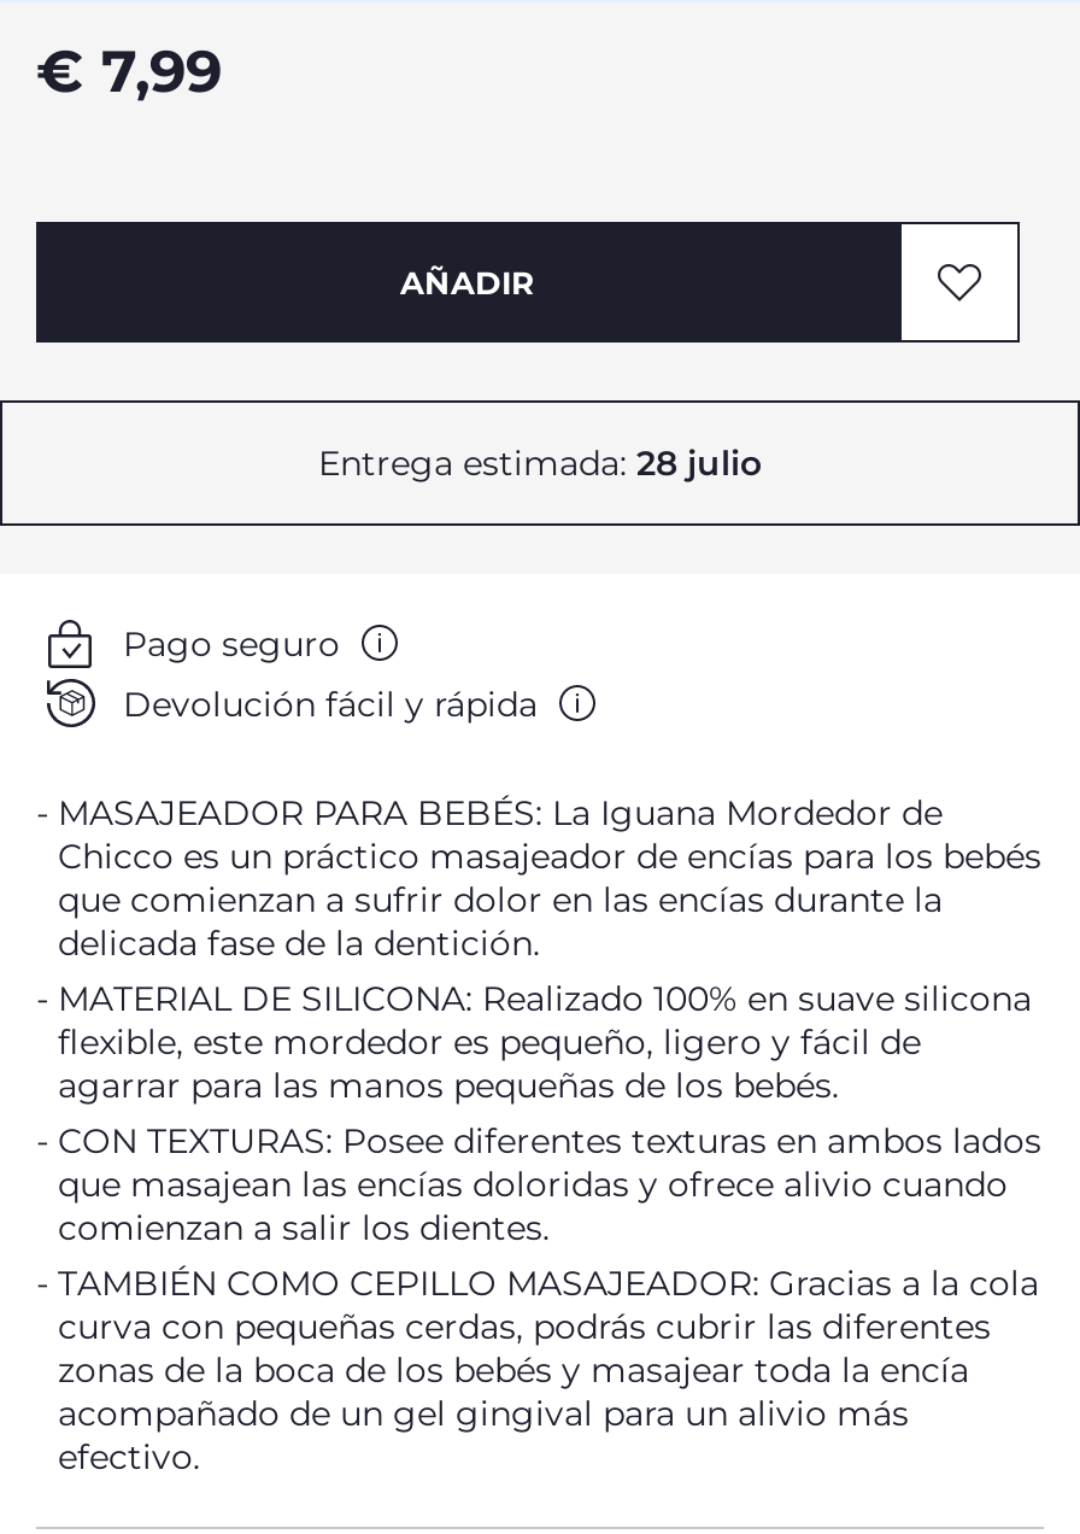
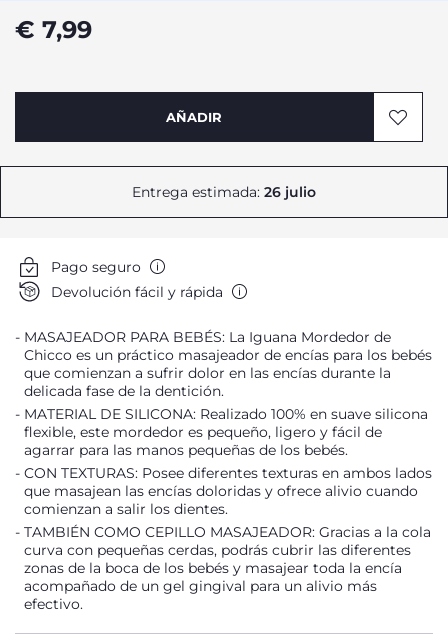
[318,441,762,485] Entrega estimada: 28 julio -> [132,183,316,201] Entrega estimada: 26 julio

